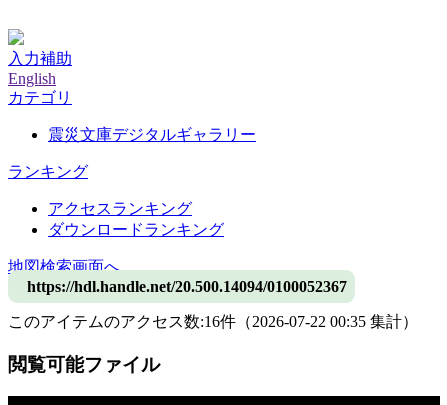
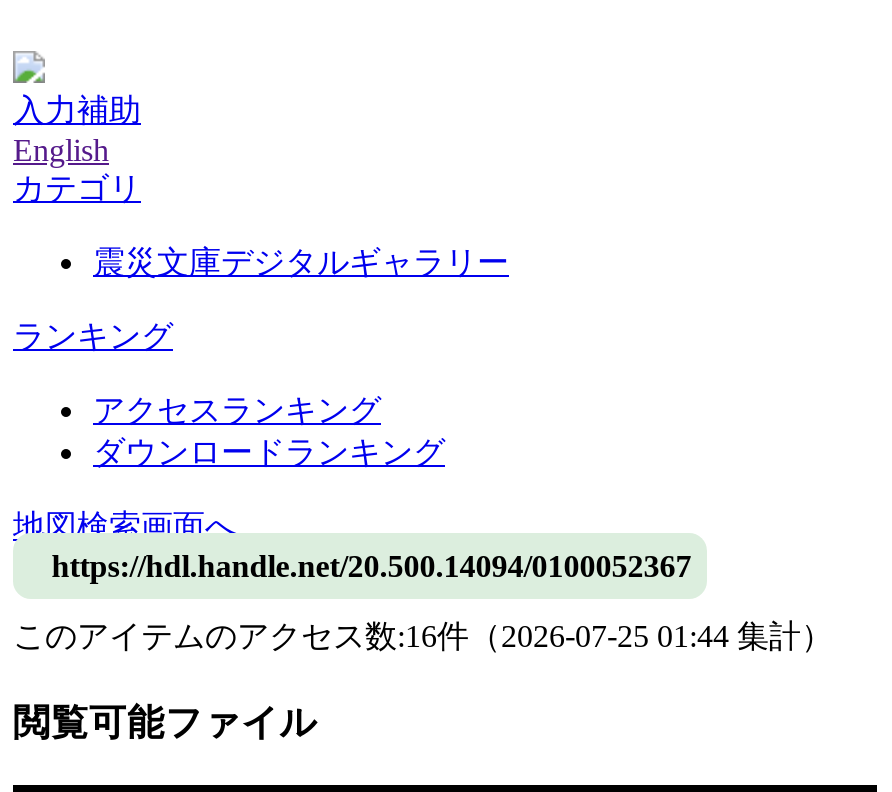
[8,313,418,330] このアイテムのアクセス数:16件（2026-07-22 00:35 集計） -> [13,619,833,653] このアイテムのアクセス数:16件（2026-07-25 01:44 集計）

